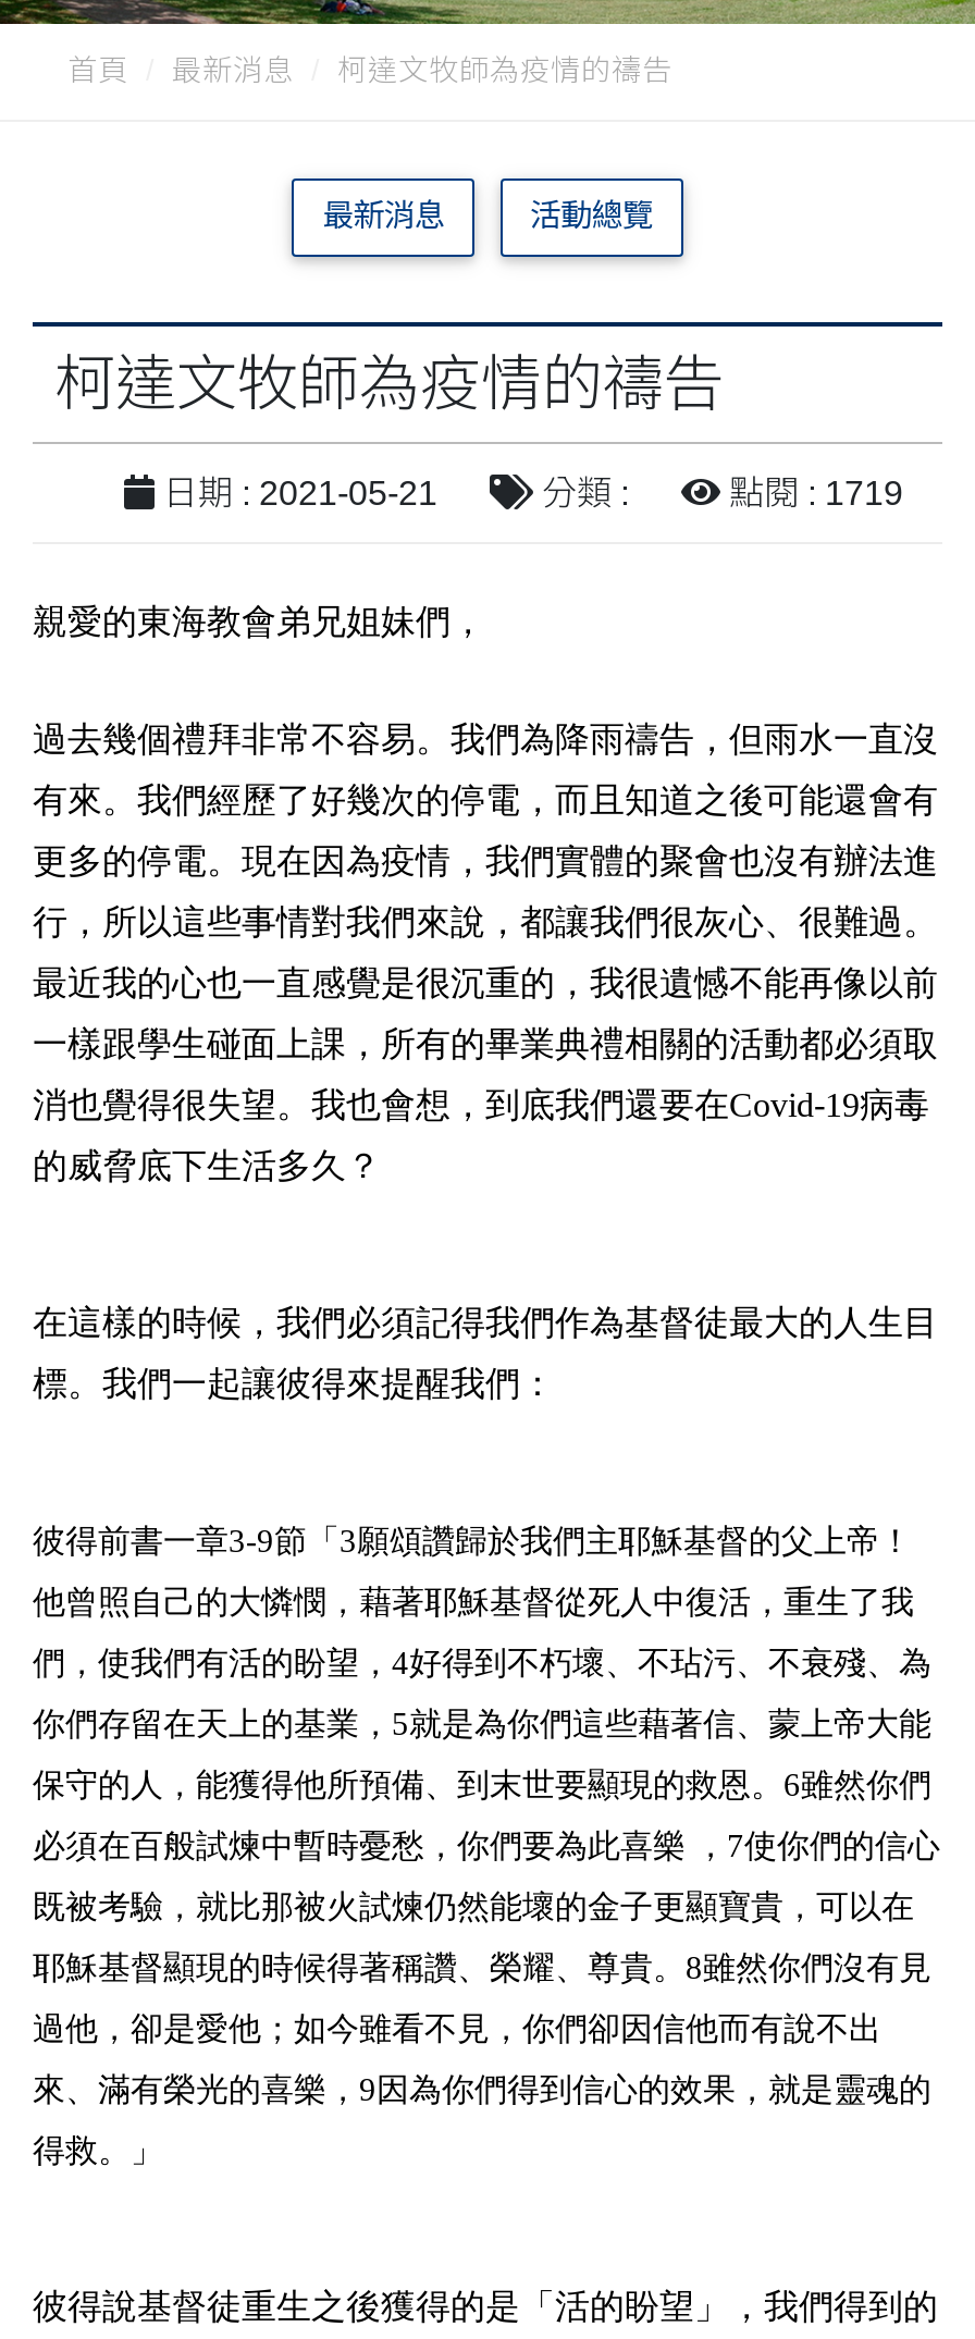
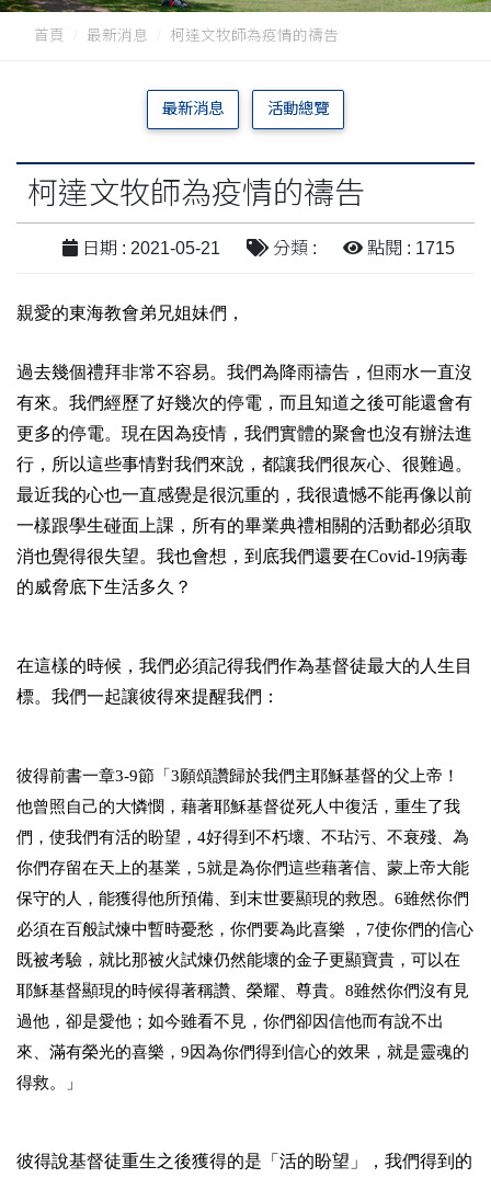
[720,474,903,511] 點閱 : 1719 -> [363,239,455,257] 點閱 : 1715

